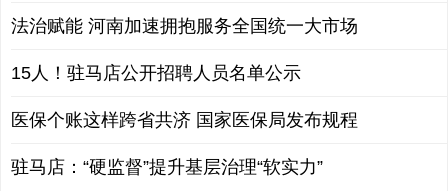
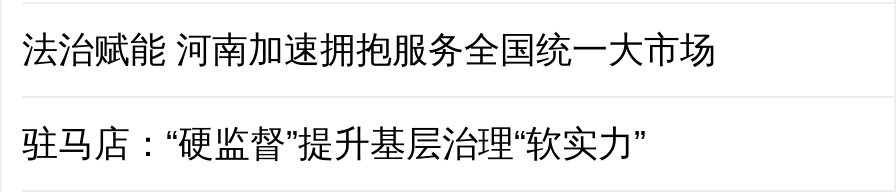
[11,63,358,130] 15人！驻马店公开招聘人员名单公示 | 医保个账这样跨省共济 国家医保局发布规程 -> none

